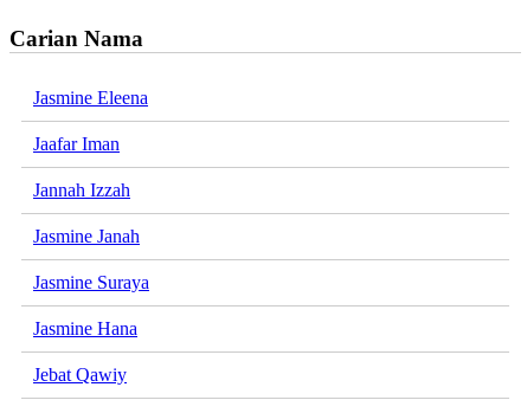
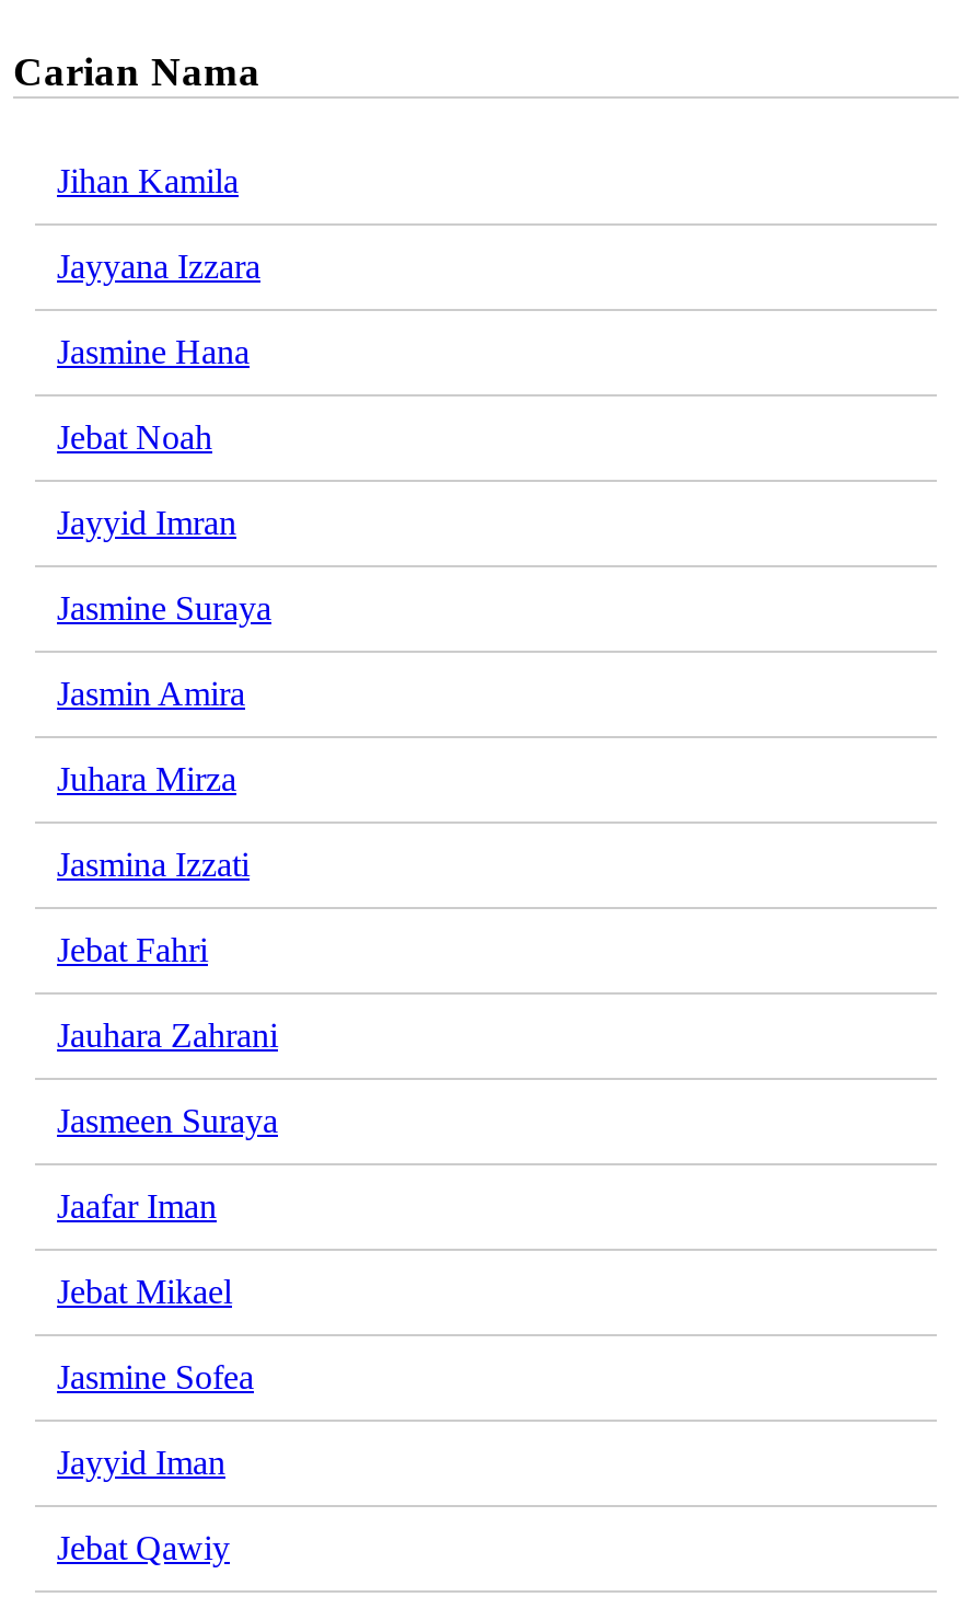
[33,87,148,107] Jasmine Eleena -> [57,162,278,1139] Jihan Kamila | Jayyana Izzara | Jebat Noah | Jayyid Imran | Jasmin Amira | Juhara Mirza | Jasmina Izzati | Jebat Fahri | Jauhara Zahrani | Jasmeen Suraya
moved [33,133,120,154] -> [57,1187,217,1224]: Jaafar Iman
[33,180,140,246] Jannah Izzah | Jasmine Janah -> [57,1272,254,1480] Jebat Mikael | Jasmine Sofea | Jayyid Iman
moved [33,272,149,338] -> [57,333,271,626]: Jasmine Suraya | Jasmine Hana

